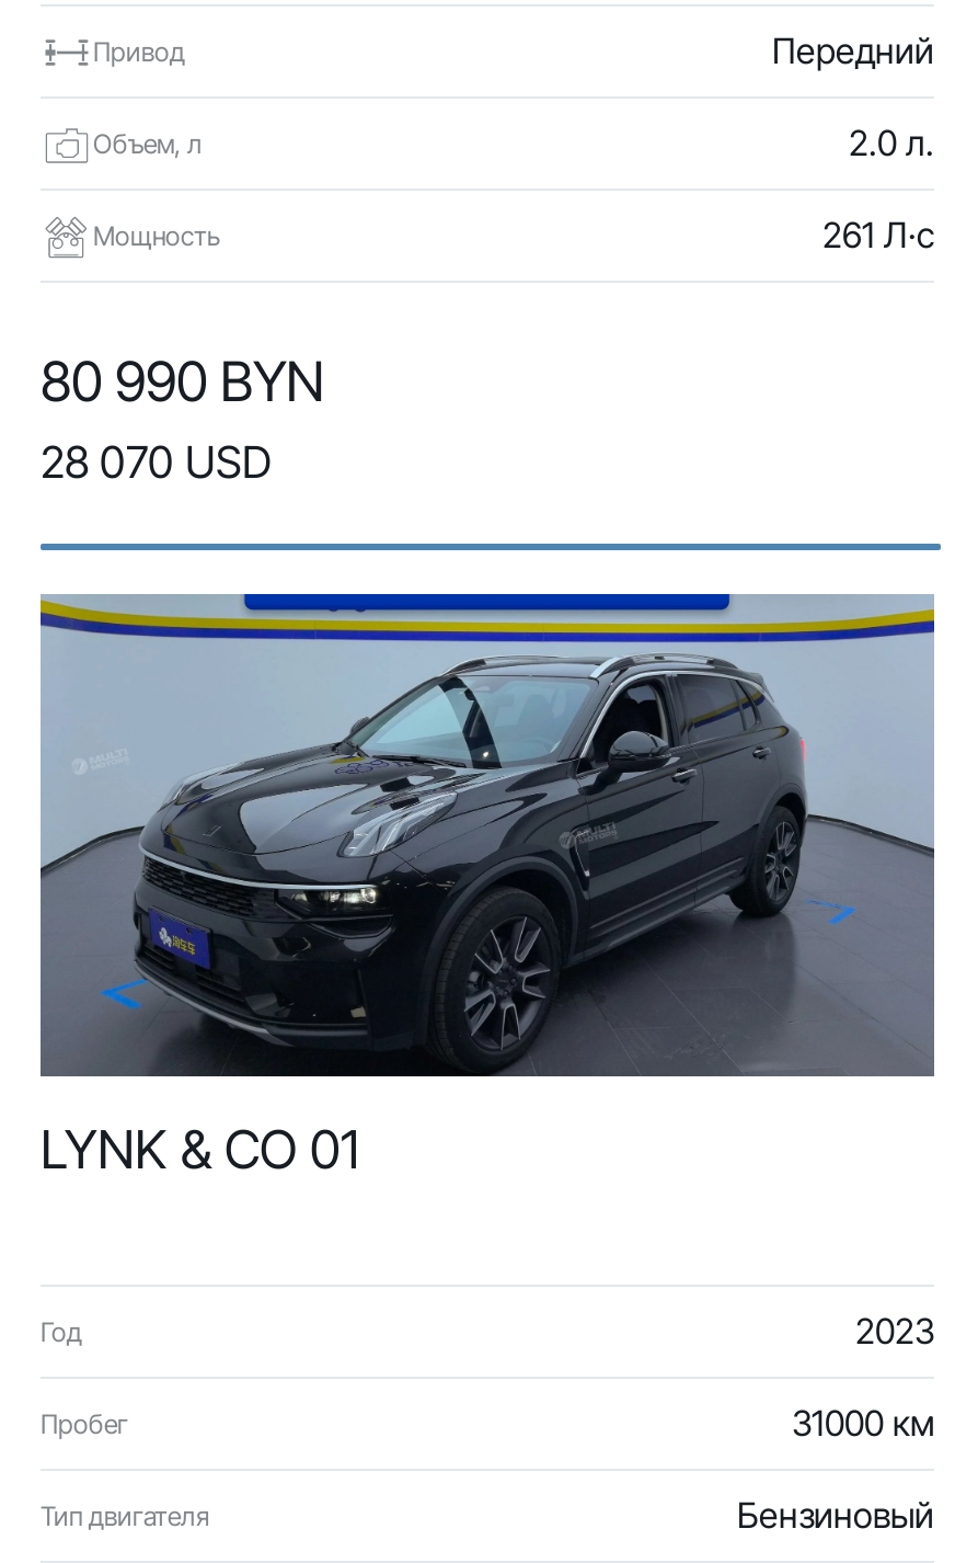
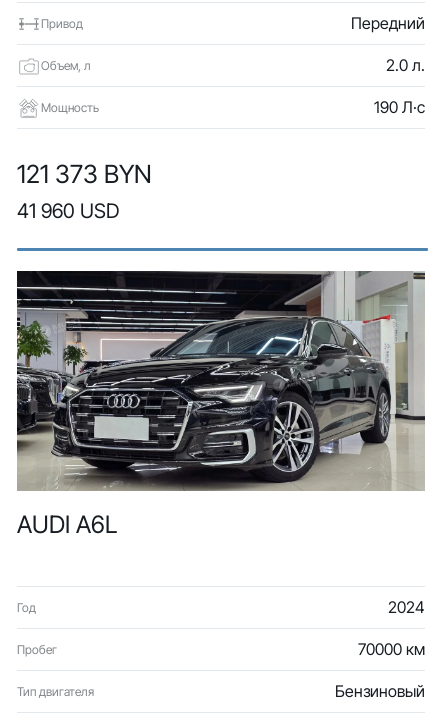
[822,213,934,256] 261 Л·с -> [374,97,425,117] 190 Л·с
[41,349,325,489] 80 990 BYN | 28 070 USD -> [17,159,152,223] 121 373 BYN | 41 960 USD
[38,592,934,1182] [image] | LYNK & CO 01 -> [16,270,425,539] [image] | AUDI A6L
[855,1309,934,1353] 2023 -> [388,597,425,617] 2024
[792,1401,934,1445] 31000 км -> [358,639,425,659] 70000 км

